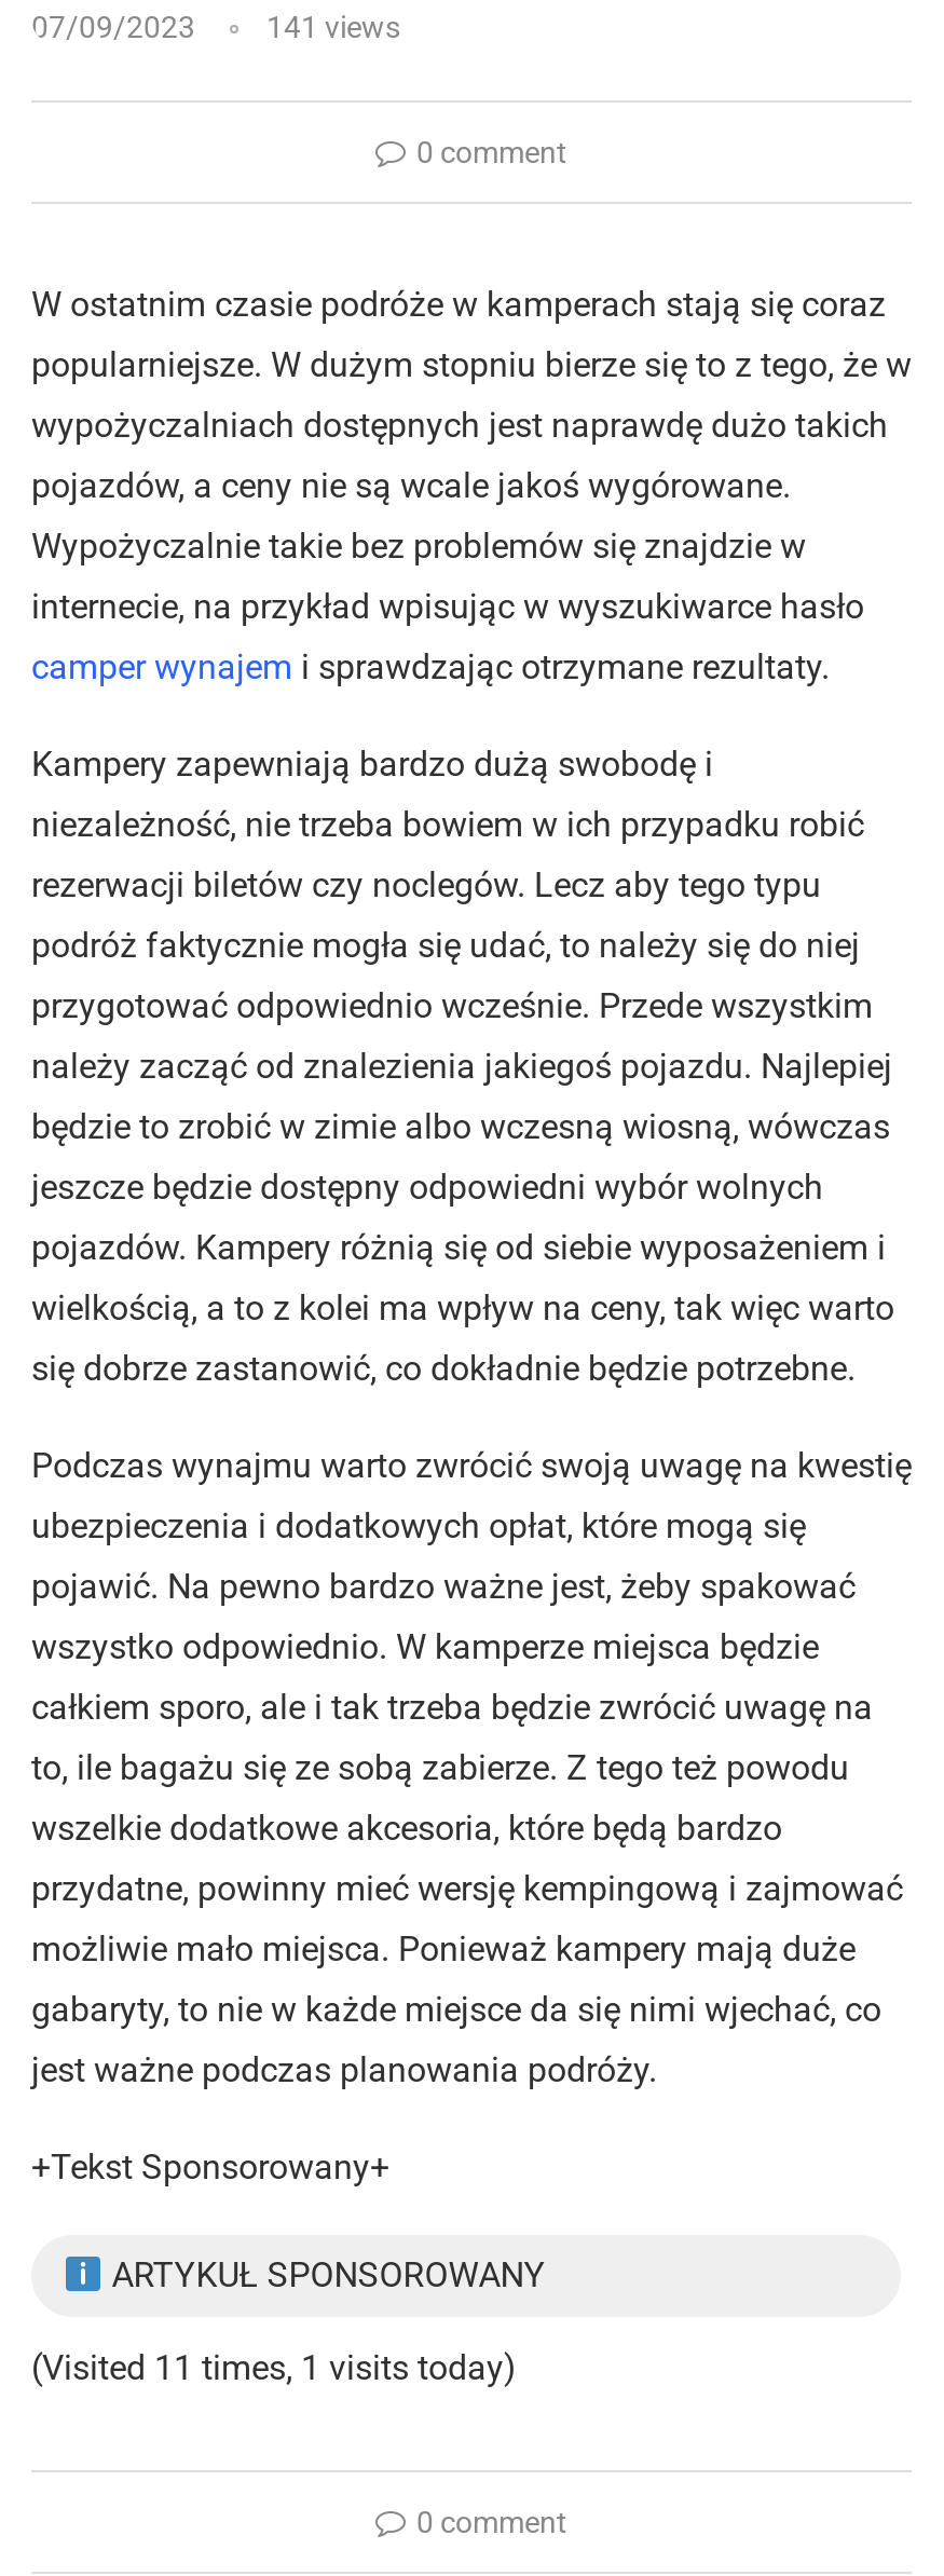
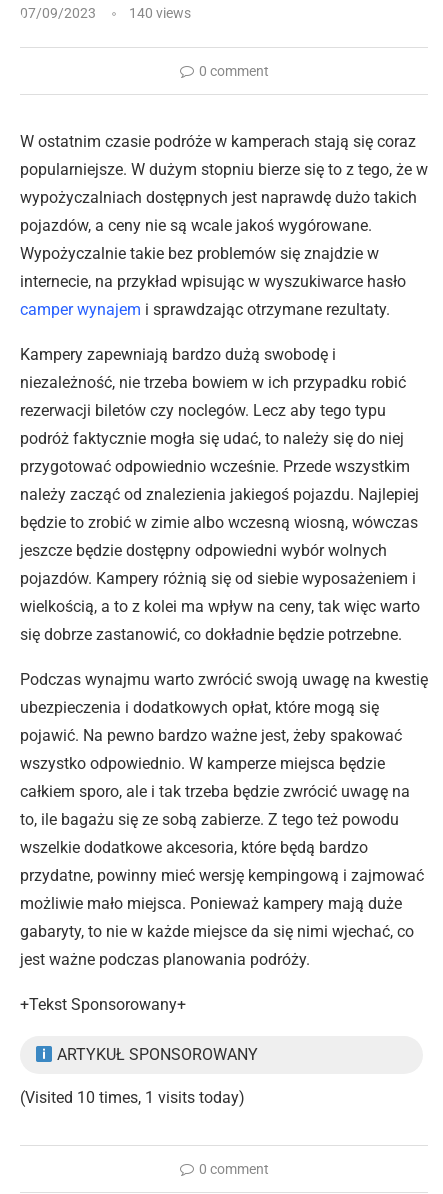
[266,10,400,44] 141 views -> [129,5,191,21] 140 views
[31,2347,517,2388] (Visited 11 times, 1 visits today) -> [20,1088,245,1107] (Visited 10 times, 1 visits today)

